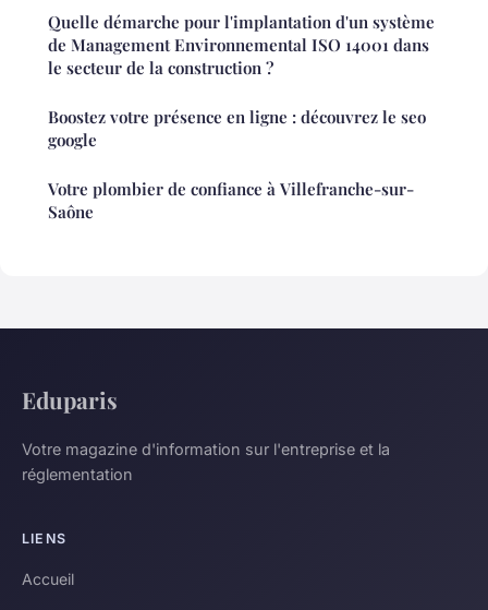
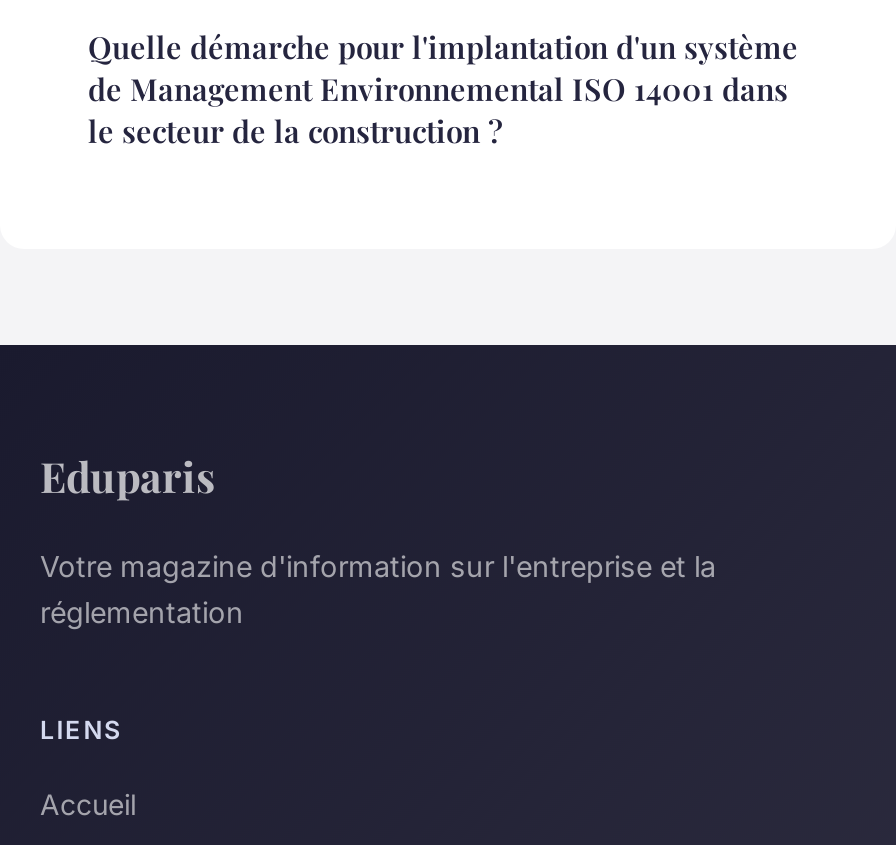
[48,106,426,223] Boostez votre présence en ligne : découvrez le seo | google | Votre plombier de confiance à Villefranche-sur- | Saône -> none

